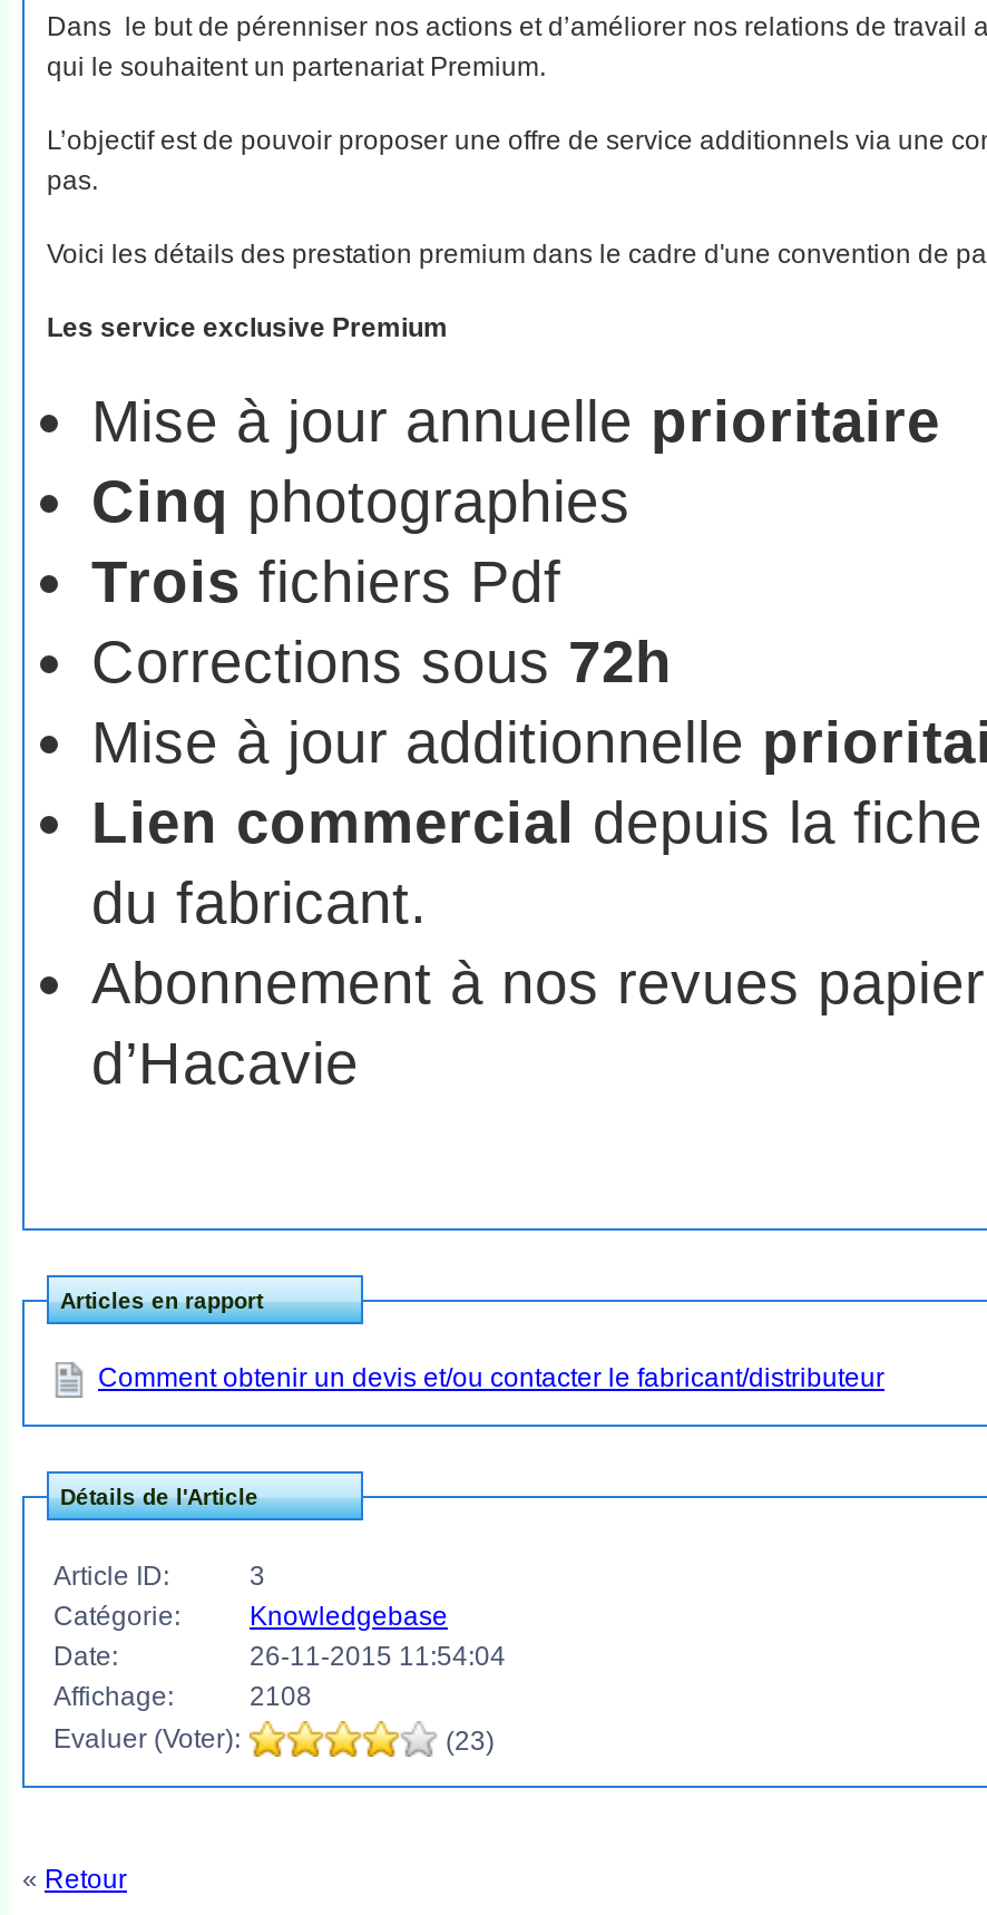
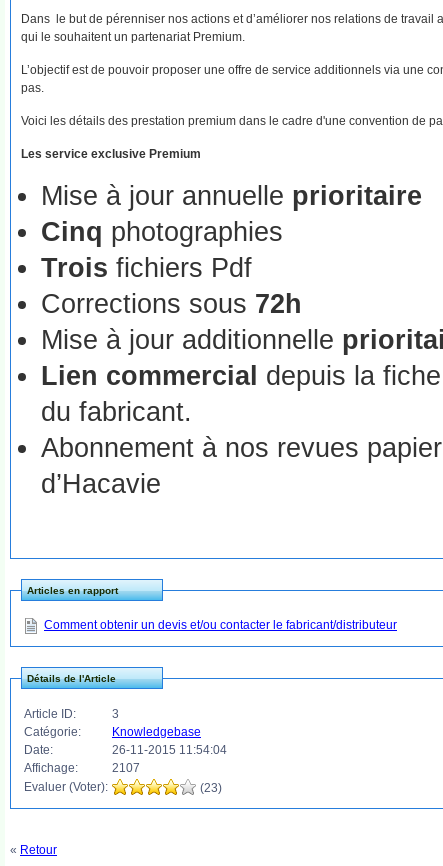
[250,1681,312,1712] 2108 -> [112,761,140,775] 2107

